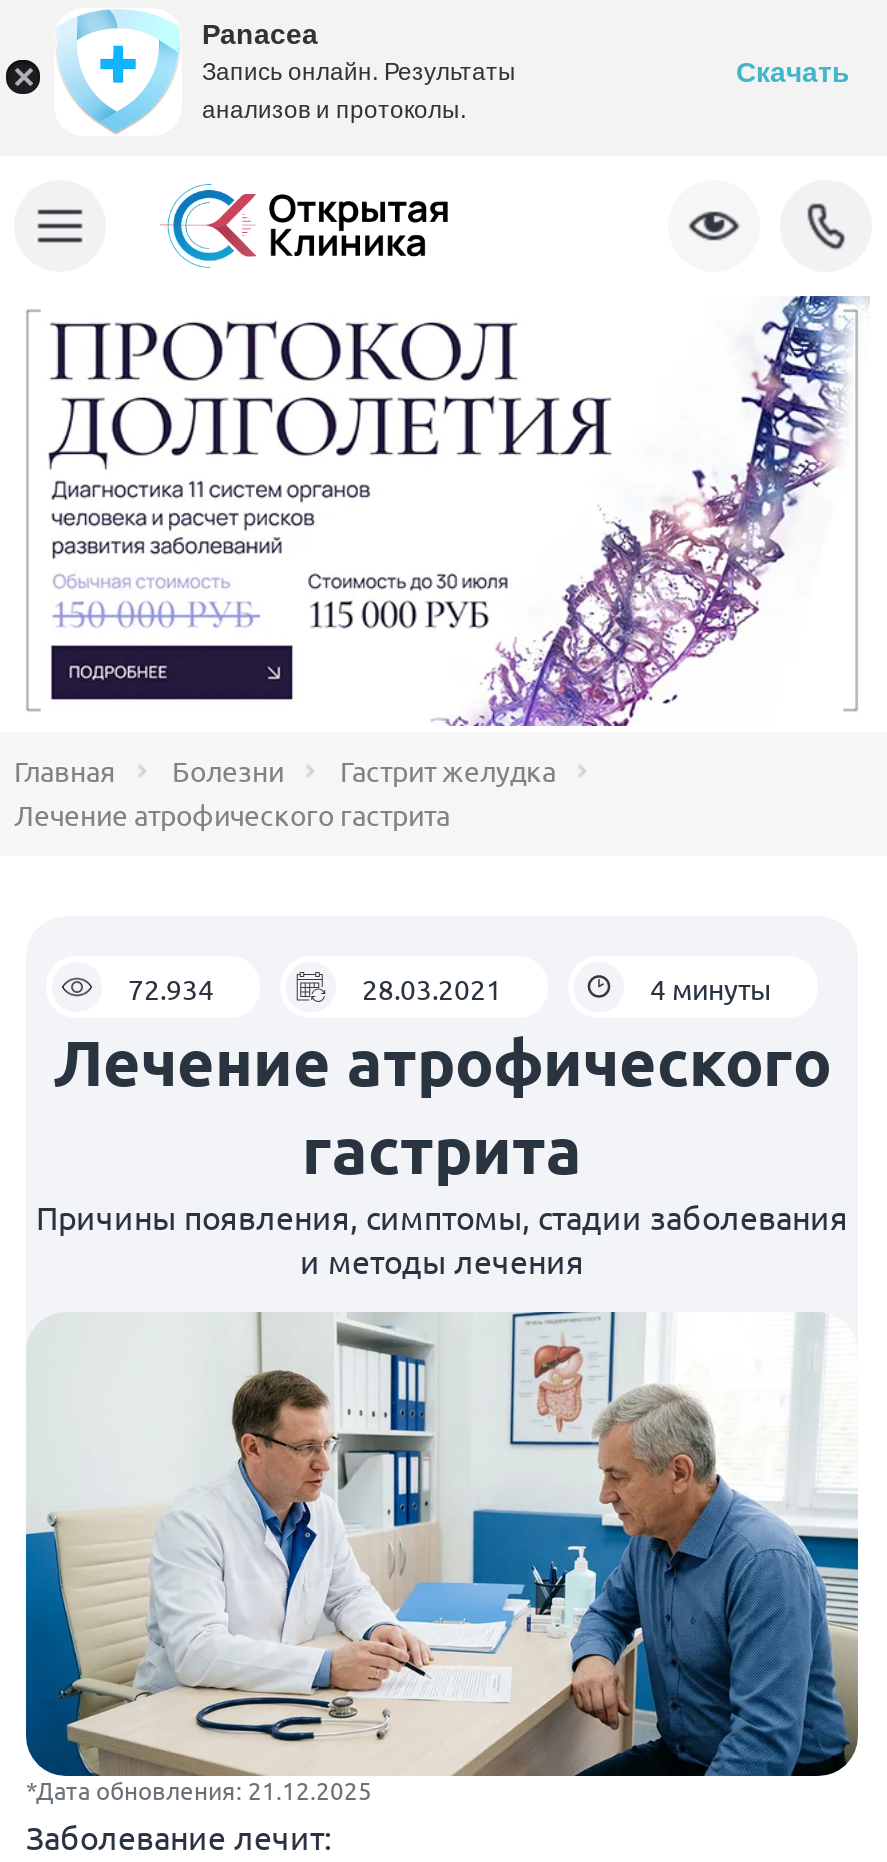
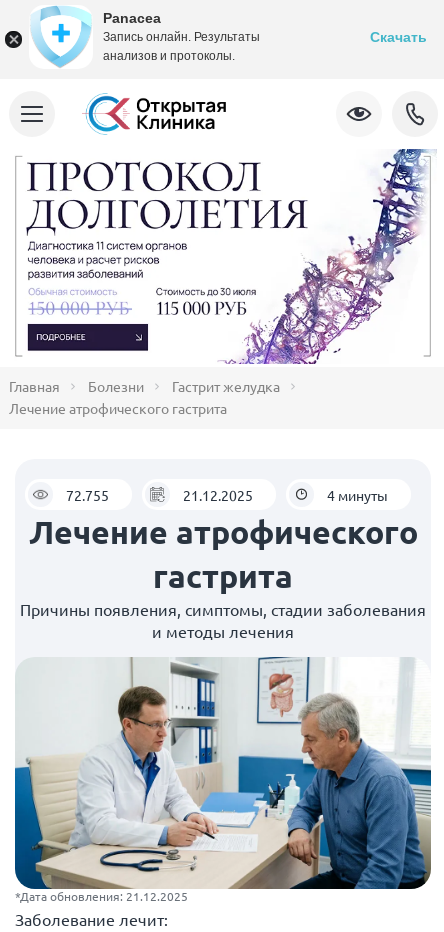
[128,969,214,1005] 72.934 -> [66,485,109,503] 72.755
[362,969,502,1005] 28.03.2021 -> [183,485,253,503] 21.12.2025

